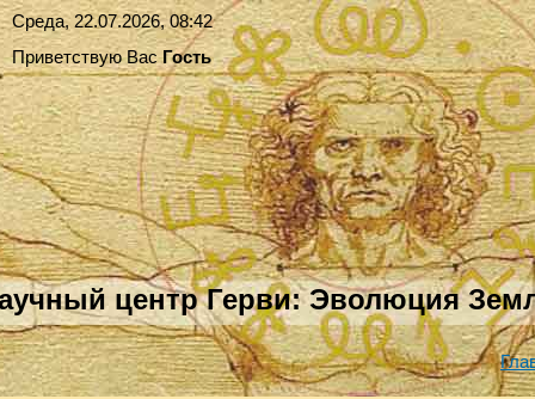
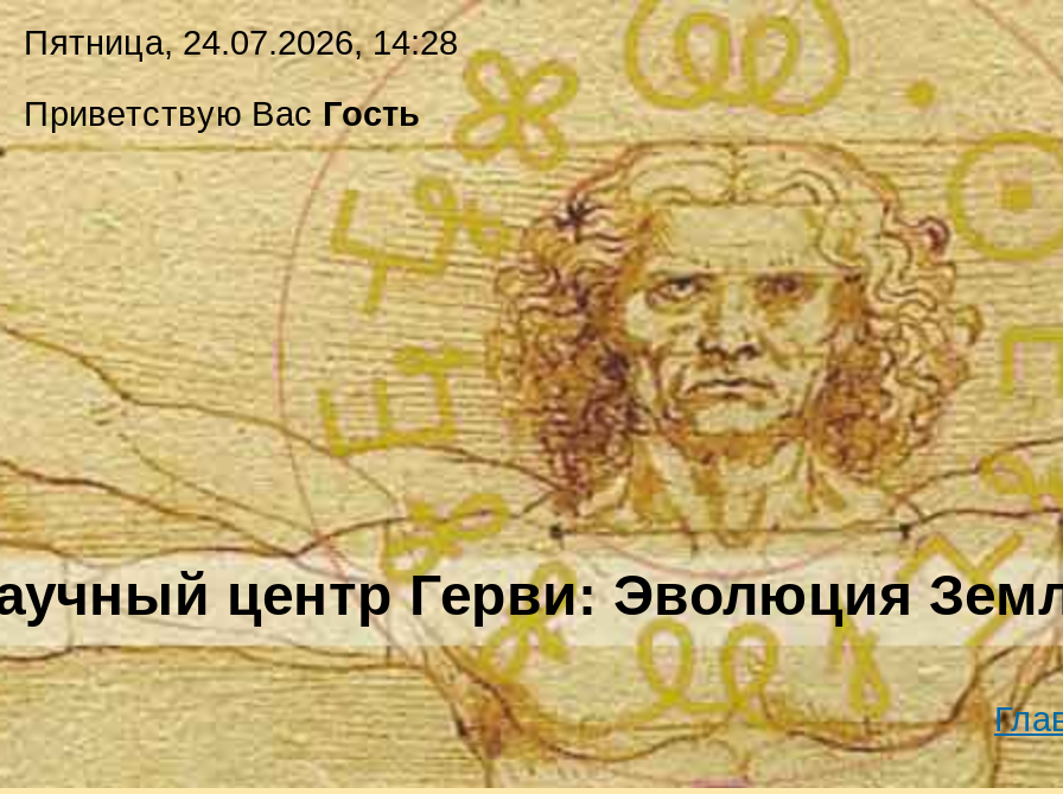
[12,12,213,31] Среда, 22.07.2026, 08:42 -> [24,24,458,62] Пятница, 24.07.2026, 14:28

